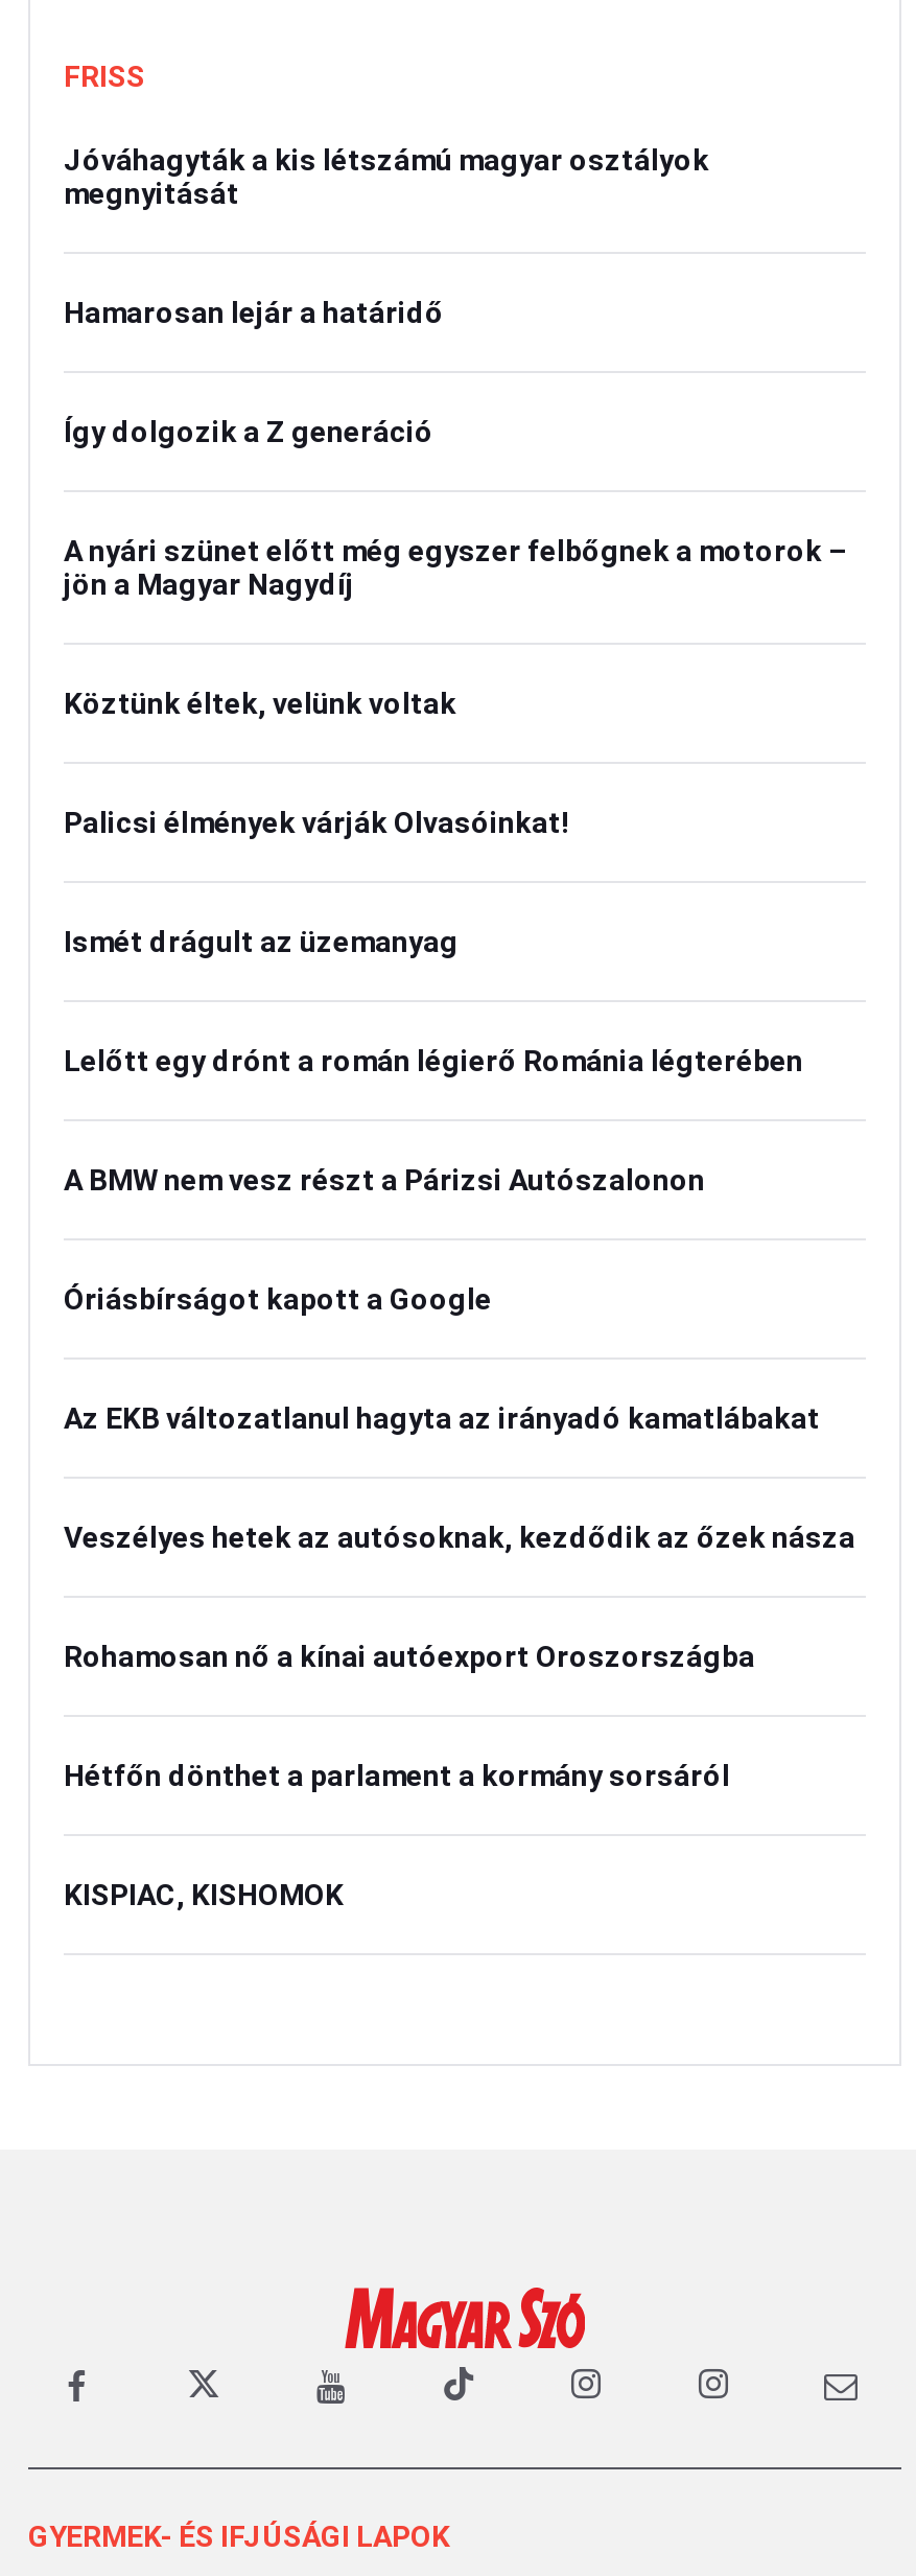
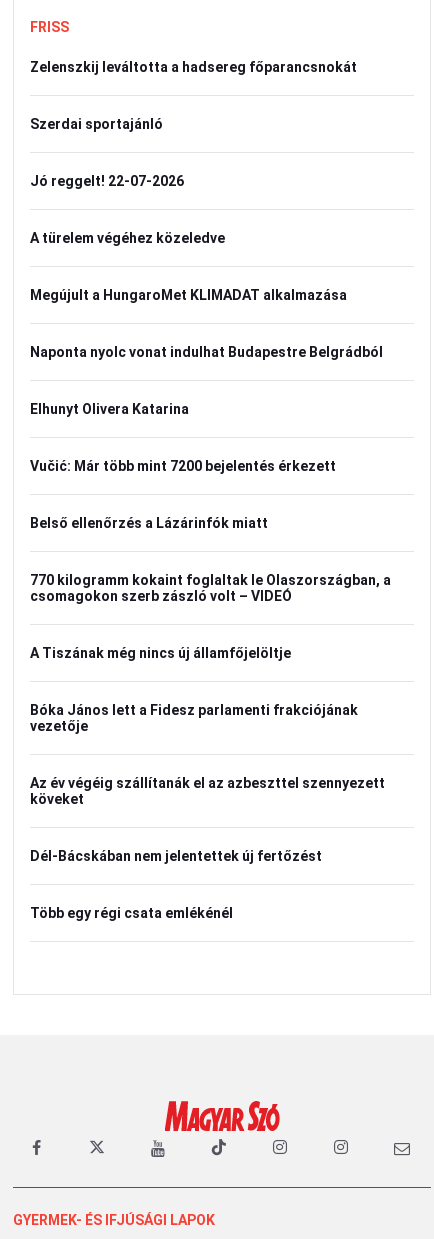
[64,142,709,209] Jóváhagyták a kis létszámú magyar osztályok | megnyitását -> [30,59,357,75] Zelenszkij leváltotta a hadsereg főparancsnokát
[64,295,444,328] Hamarosan lejár a határidő -> [30,116,163,132] Szerdai sportajánló
[64,414,433,447] Így dolgozik a Z generáció -> [30,173,184,189] Jó reggelt! 22-07-2026
[64,533,847,600] A nyári szünet előtt még egyszer felbőgnek a motorok – | jön a Magyar Nagydíj -> [30,230,225,246] A türelem végéhez közeledve
[64,686,456,719] Köztünk éltek, velünk voltak -> [30,287,347,303] Megújult a HungaroMet KLIMADAT alkalmazása
[64,805,569,838] Palicsi élmények várják Olvasóinkat! -> [30,344,383,360] Naponta nyolc vonat indulhat Budapestre Belgrádból
[64,924,459,957] Ismét drágult az üzemanyag -> [30,401,189,417] Elhunyt Olivera Katarina
[64,1043,803,1076] Lelőtt egy drónt a román légierő Románia légterében -> [30,458,336,474] Vučić: Már több mint 7200 bejelentés érkezett
[64,1162,705,1196] A BMW nem vesz részt a Párizsi Autószalonon -> [30,515,268,531] Belső ellenőrzés a Lázárinfók miatt
[64,1281,492,1315] Óriásbírságot kapott a Google -> [30,572,391,604] 770 kilogramm kokaint foglaltak le Olaszországban, a | csomagokon szerb zászló volt – VIDEÓ
[64,1400,820,1434] Az EKB változatlanul hagyta az irányadó kamatlábakat -> [30,645,291,661] A Tiszának még nincs új államfőjelöltje
[64,1519,855,1553] Veszélyes hetek az autósoknak, kezdődik az őzek násza -> [30,702,358,734] Bóka János lett a Fidesz parlamenti frakciójának | vezetője
[64,1639,755,1672] Rohamosan nő a kínai autóexport Oroszországba -> [30,775,385,807] Az év végéig szállítanák el az azbeszttel szennyezett | köveket
[64,1758,730,1791] Hétfőn dönthet a parlament a kormány sorsáról -> [30,848,322,864] Dél-Bácskában nem jelentettek új fertőzést
[64,1877,344,1910] KISPIAC, KISHOMOK -> [30,905,233,921] Több egy régi csata emlékénél

